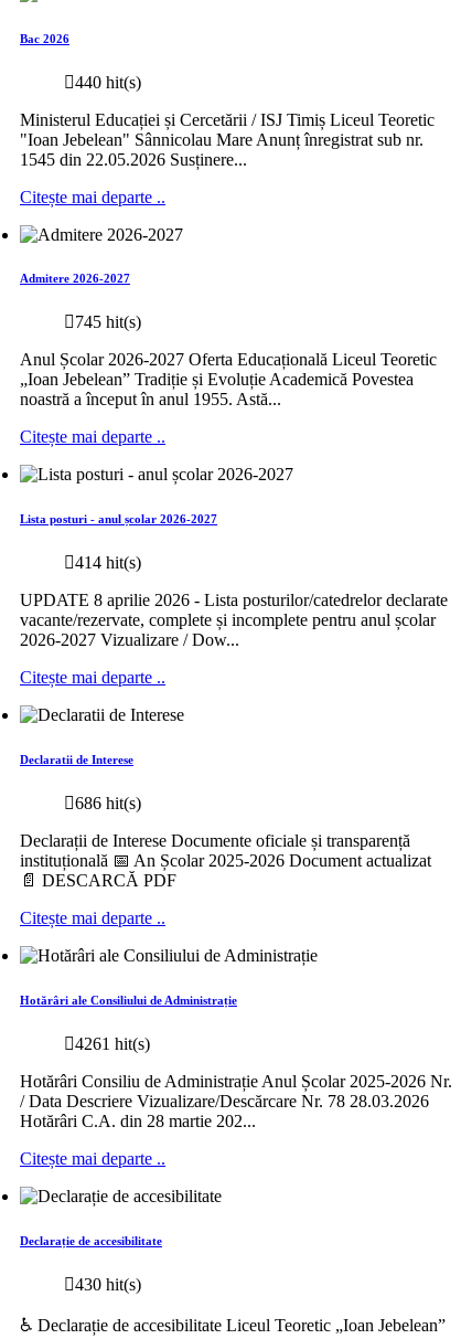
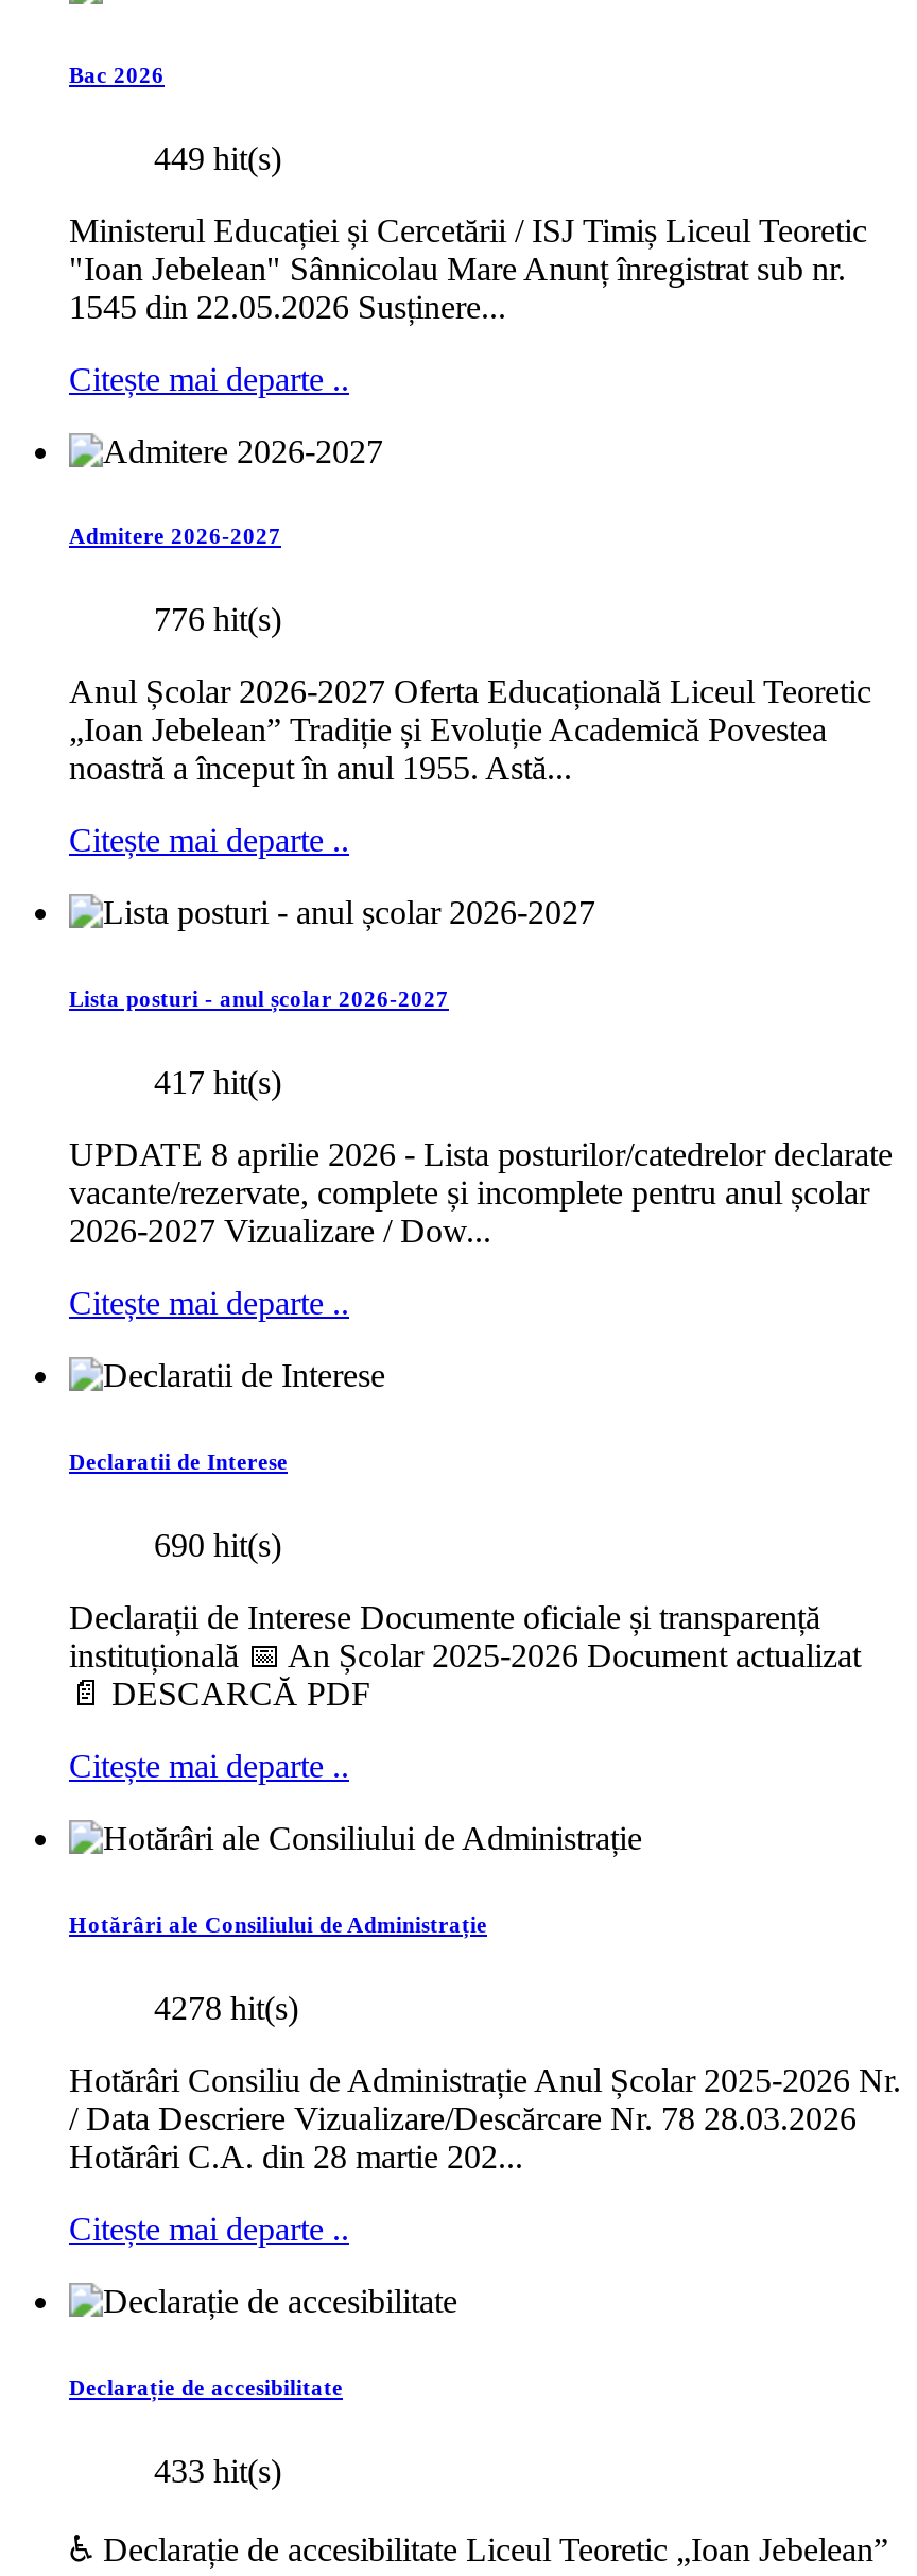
[75,72,141,91] 440 hit(s) -> [154,139,281,175] 449 hit(s)
[75,313,141,332] 745 hit(s) -> [154,602,281,638] 776 hit(s)
[75,553,141,572] 414 hit(s) -> [154,1065,281,1101] 417 hit(s)
[75,794,141,813] 686 hit(s) -> [154,1528,281,1564] 690 hit(s)
[75,1035,150,1053] 4261 hit(s) -> [154,1990,298,2026] 4278 hit(s)
[75,1275,141,1294] 430 hit(s) -> [154,2453,281,2489] 433 hit(s)

